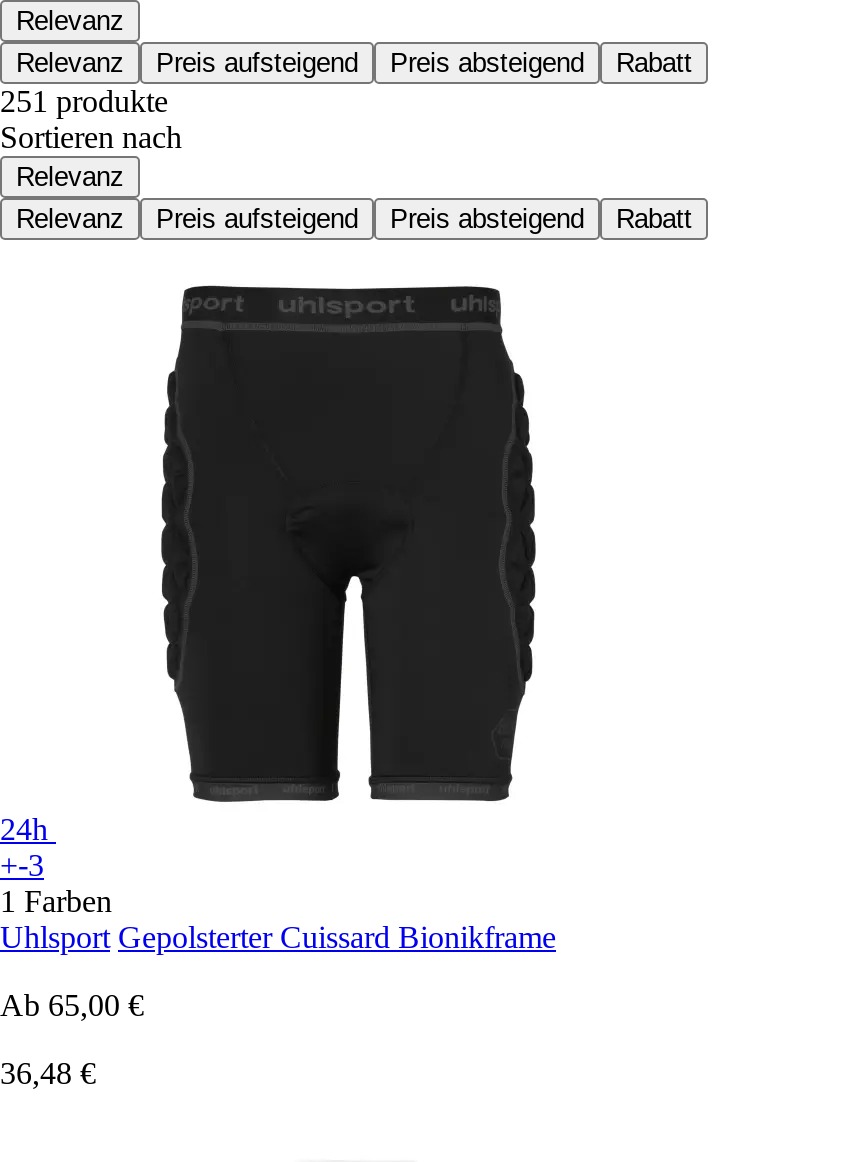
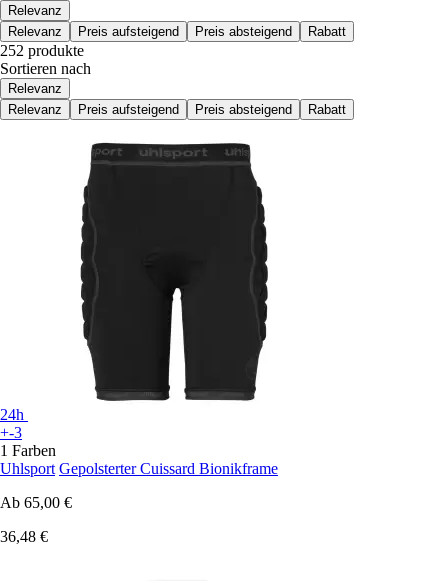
[0,85,168,119] 251 produkte -> [0,42,84,59] 252 produkte

